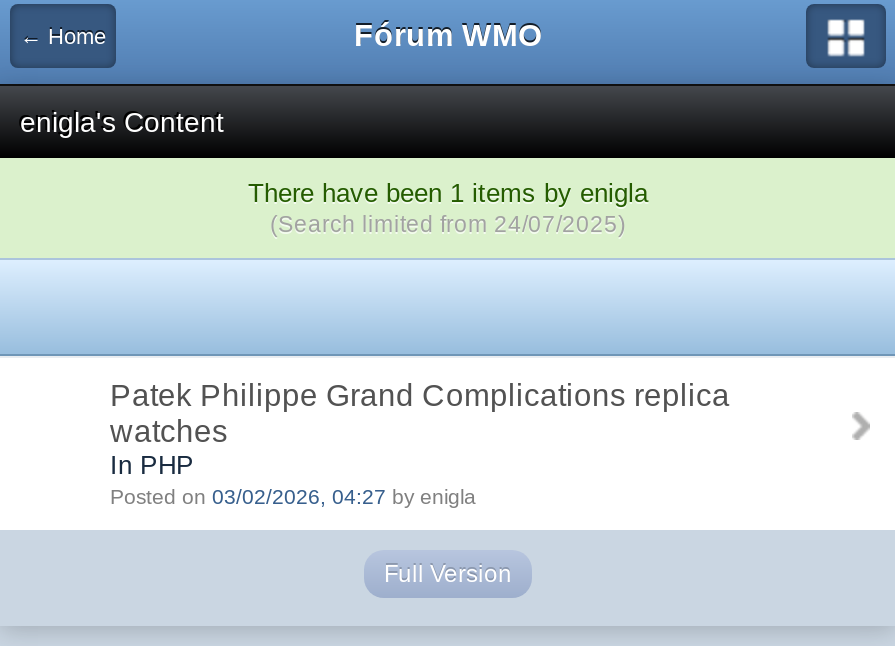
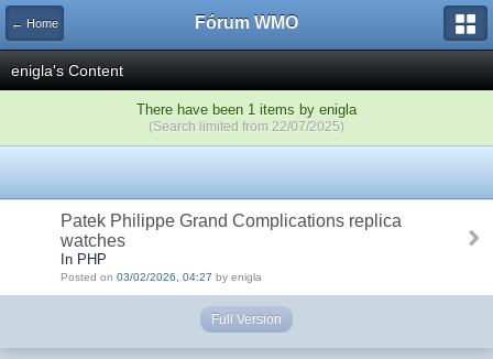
[270,210,626,236] (Search limited from 24/07/2025) -> [149,119,344,133] (Search limited from 22/07/2025)

